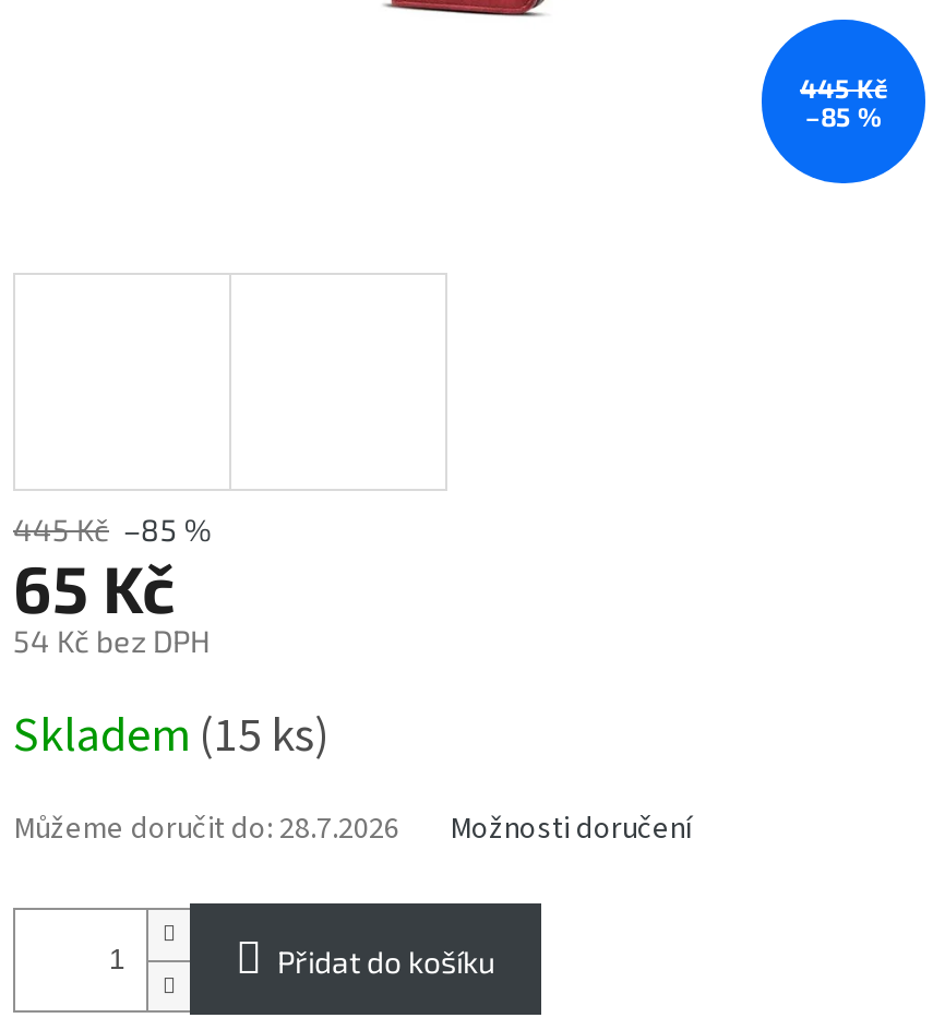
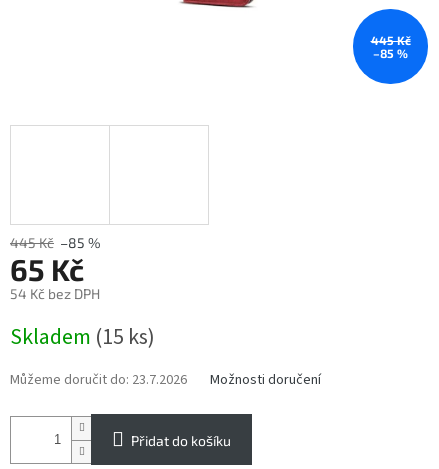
[13,808,399,852] Můžeme doručit do: 28.7.2026 -> [10,370,187,390] Můžeme doručit do: 23.7.2026

